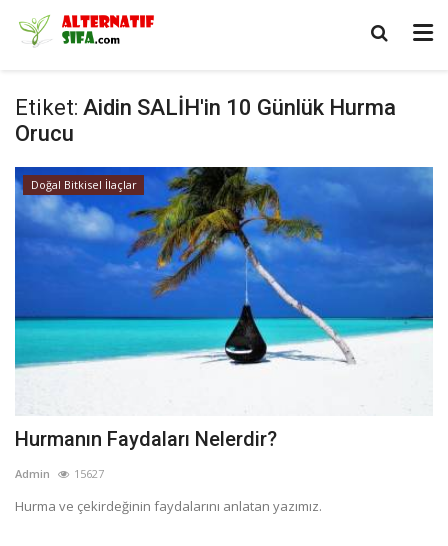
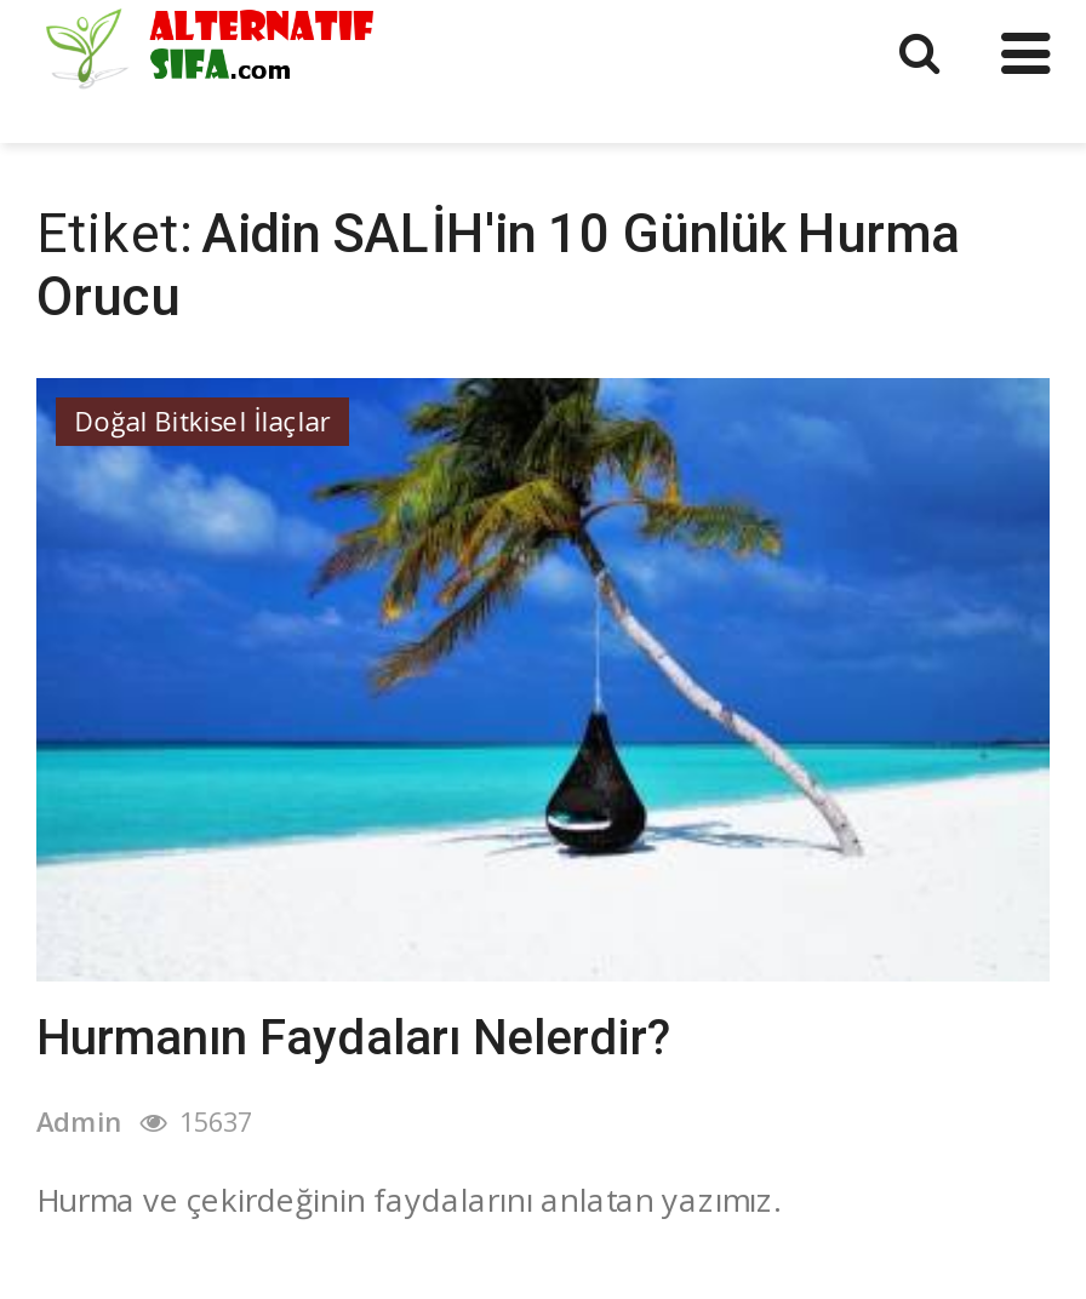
[15,466,104,481] Admin 15627 -> [36,1102,252,1138] Admin 15637

